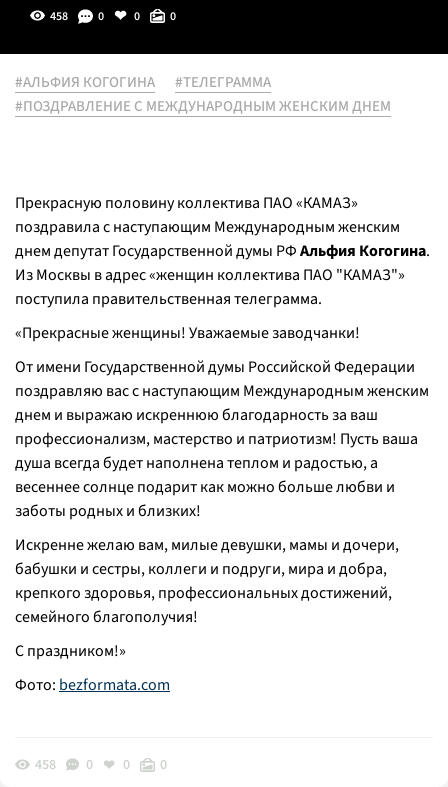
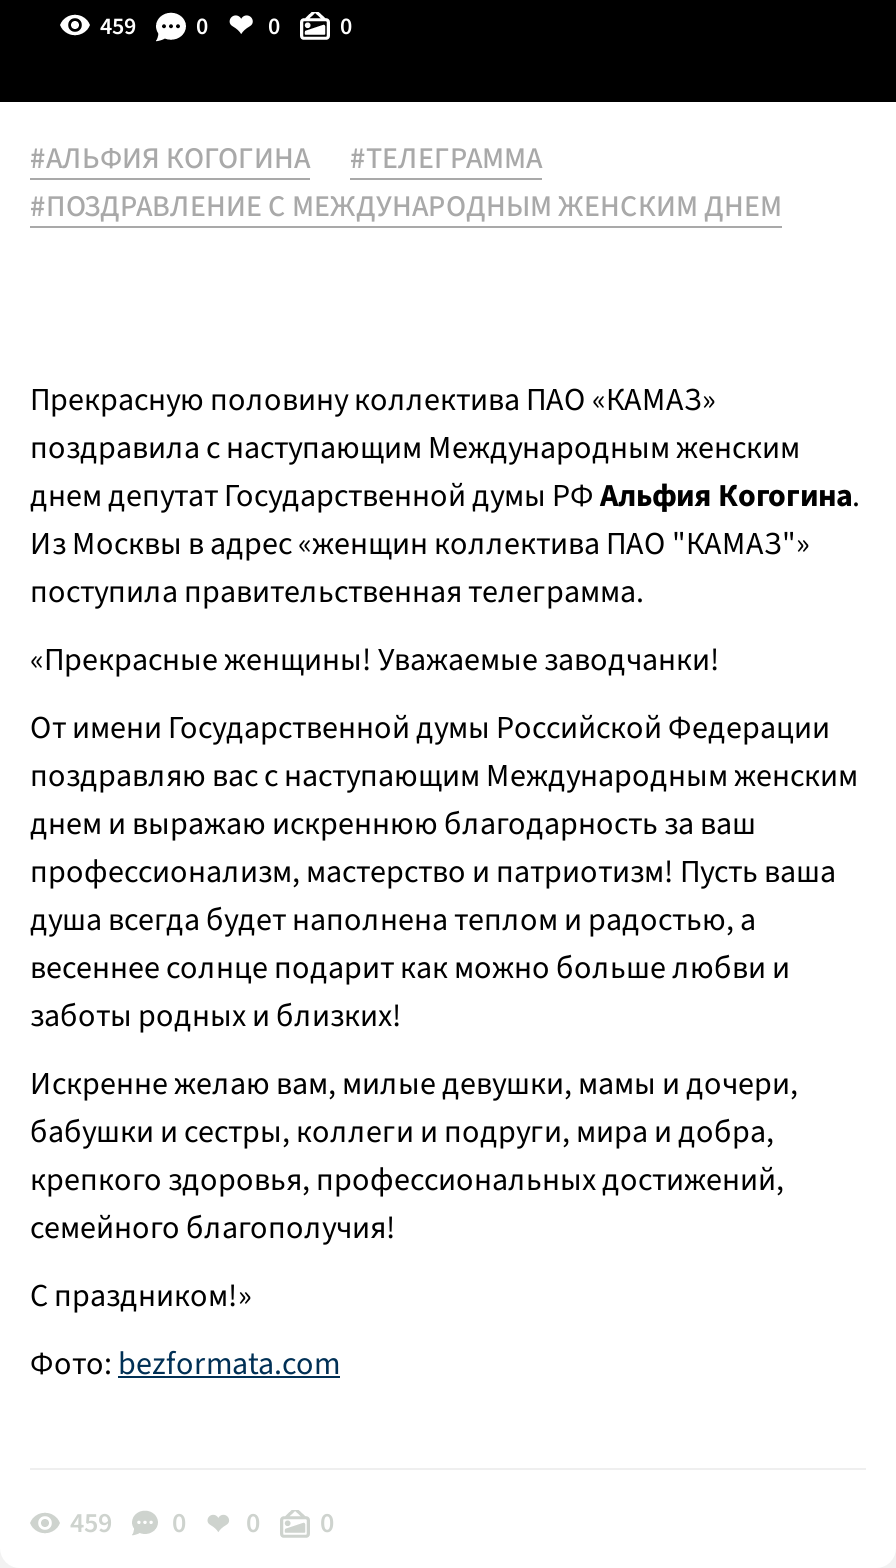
[50,8,176,25] 458 0 0 0 -> [100,10,352,44] 459 0 0 0
[35,755,167,775] 458 0 0 0 -> [70,1504,334,1544] 459 0 0 0

